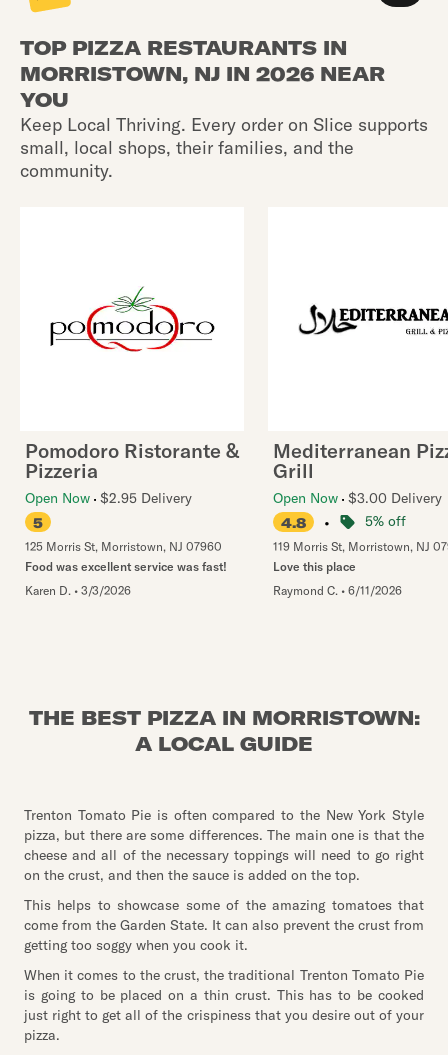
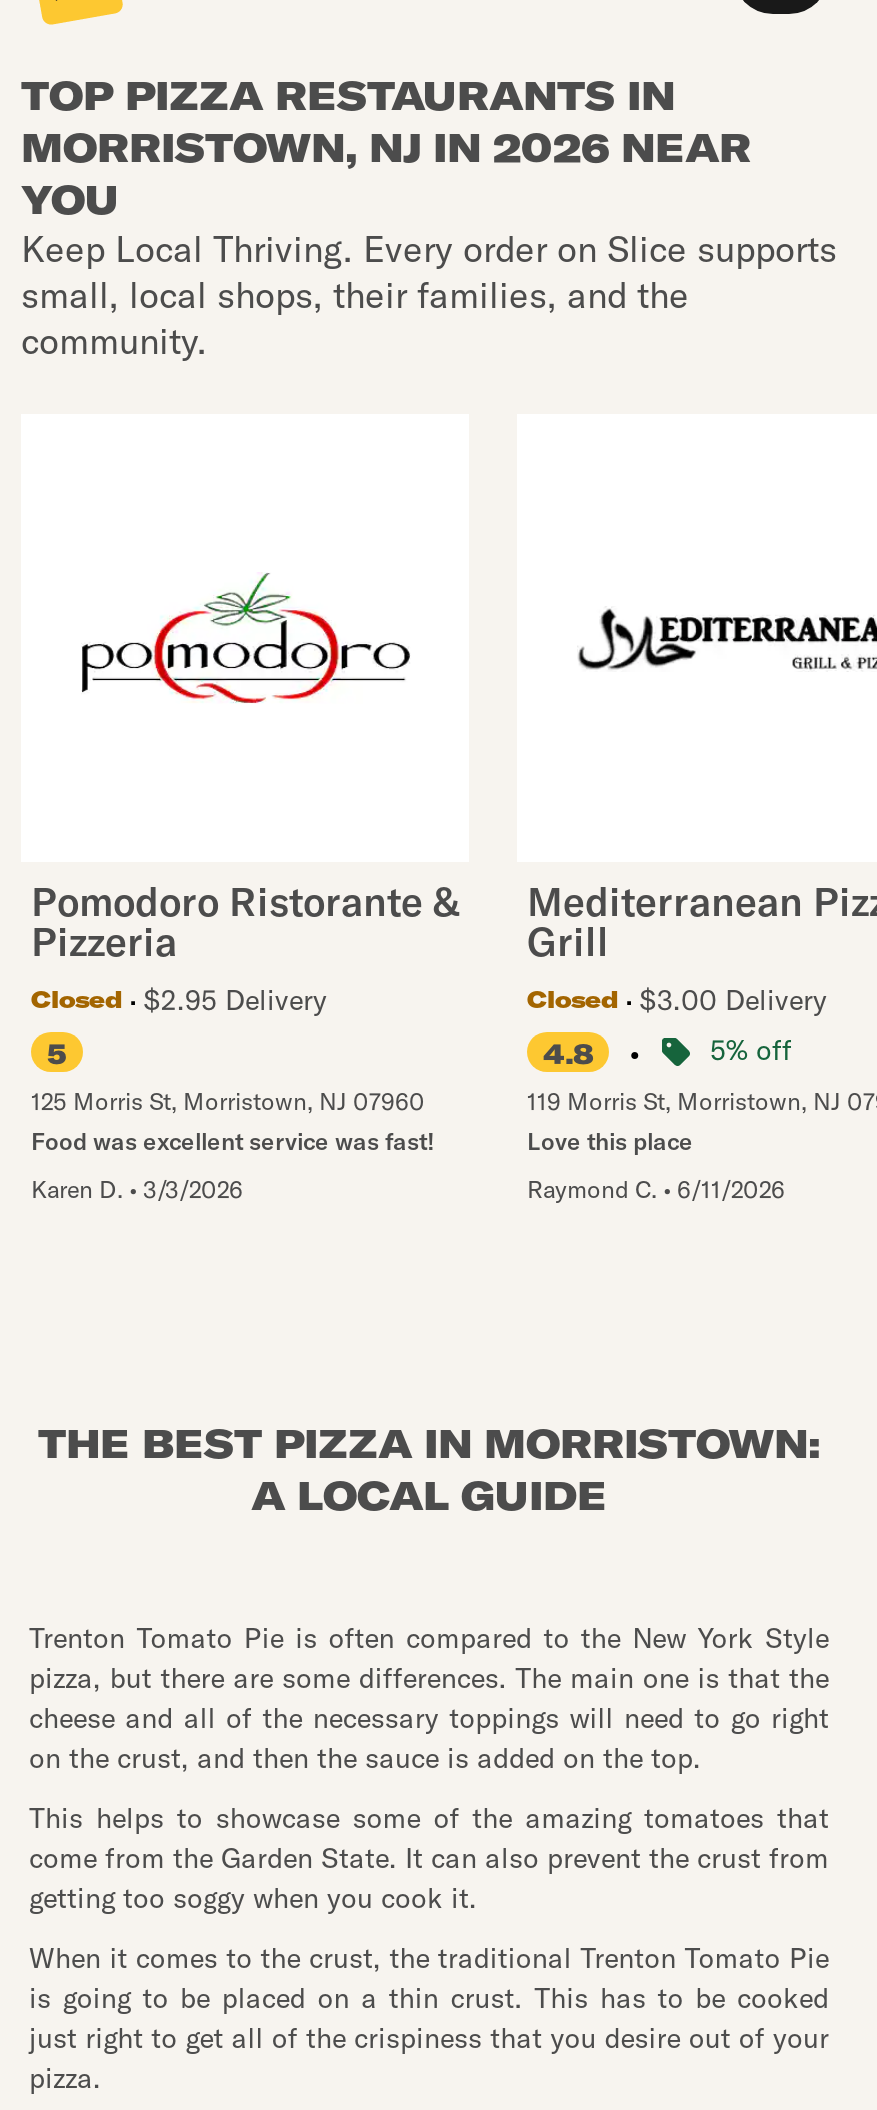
[25,489,192,507] Open Now $2.95 Delivery -> [31,982,327,1018] Closed | $2.95 Delivery
[273,489,442,507] Open Now $3.00 Delivery -> [527,982,827,1018] Closed | $3.00 Delivery

